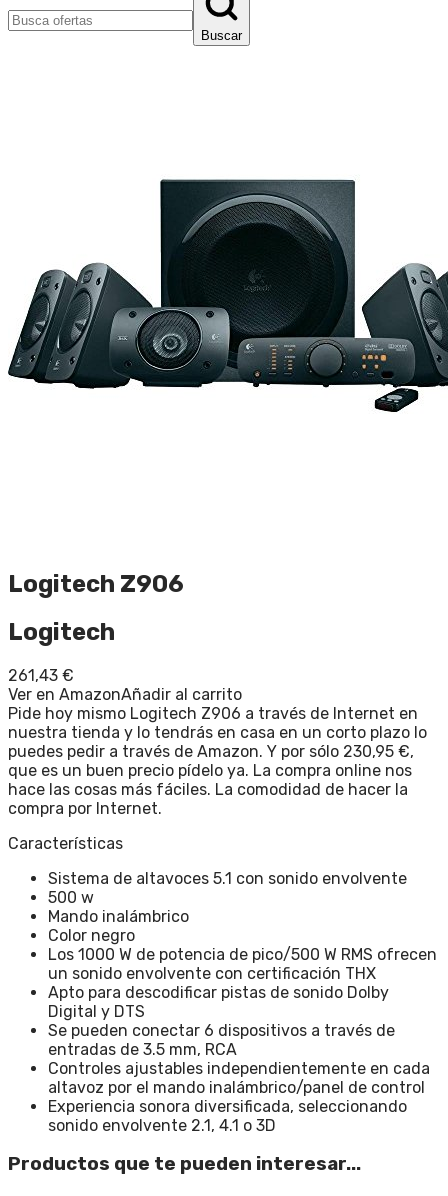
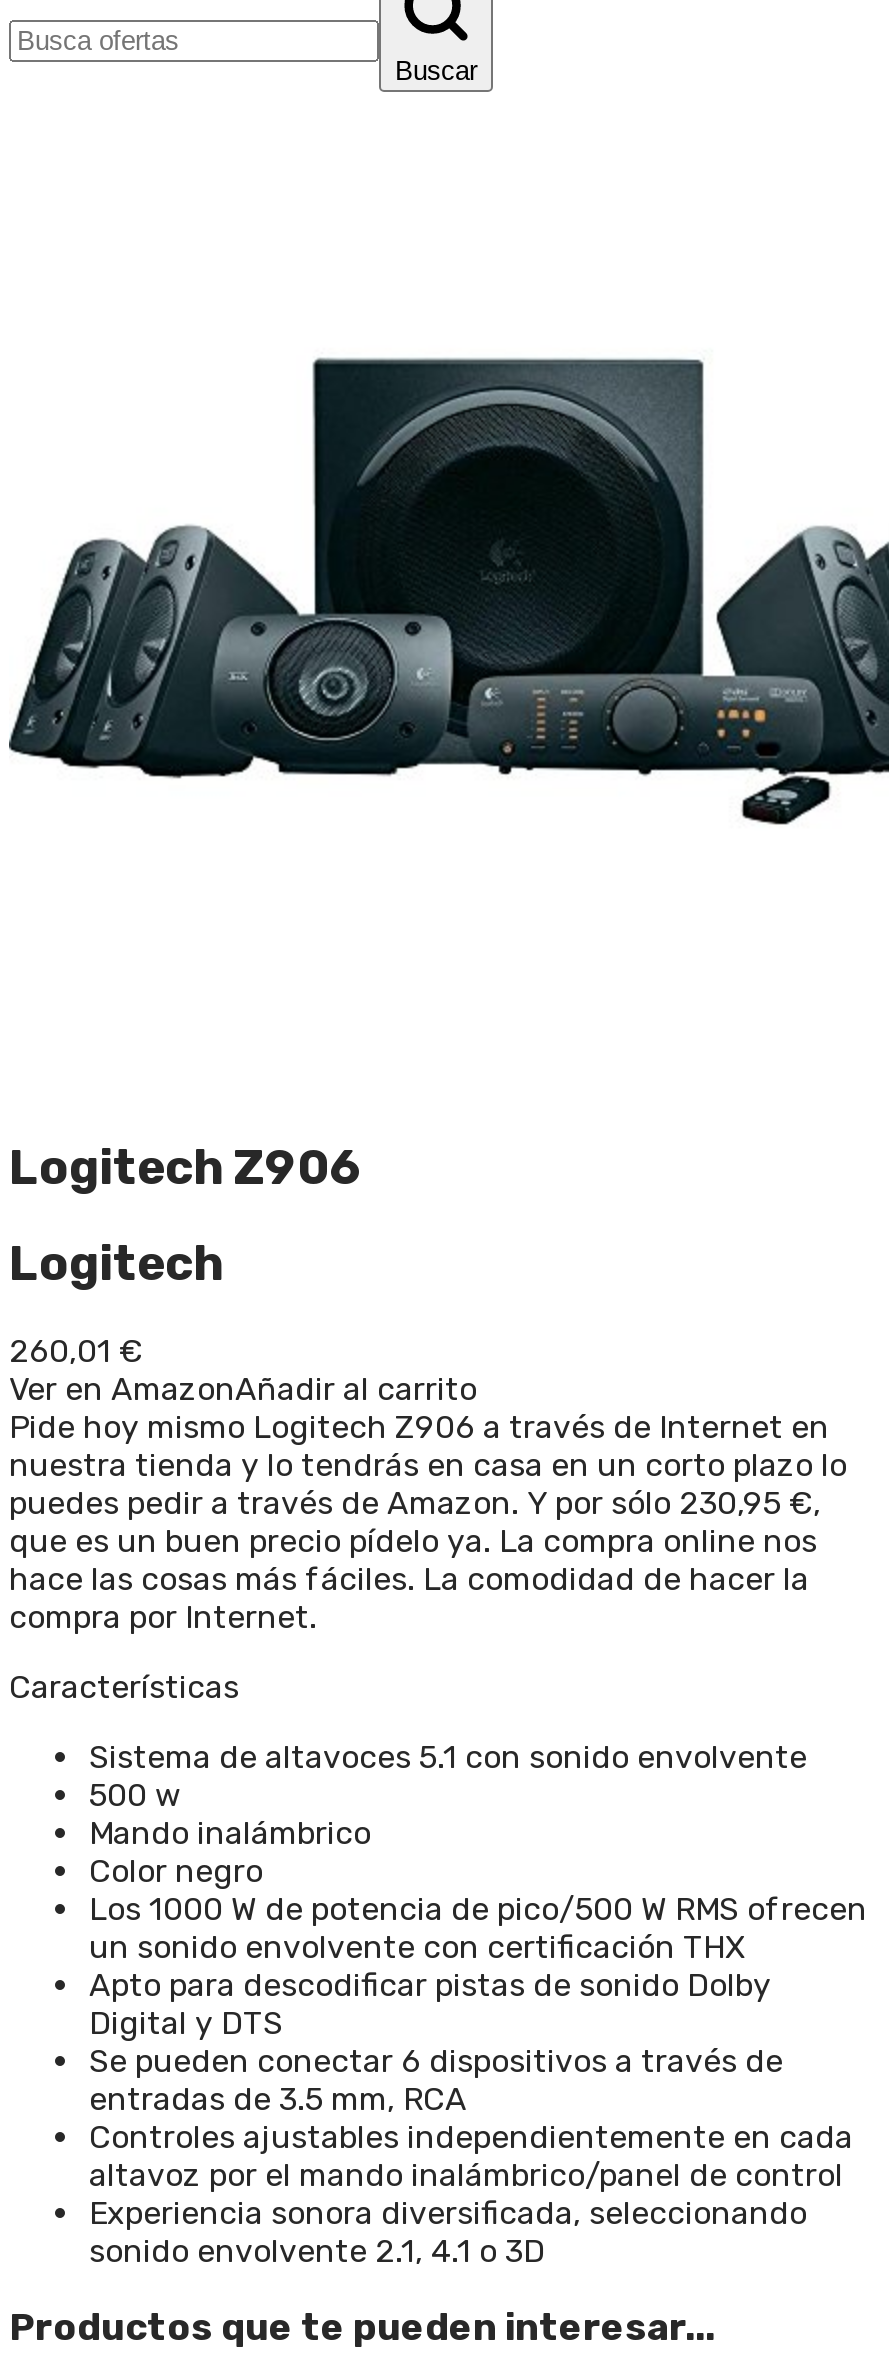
[8,666,74,685] 261,43 € -> [9,1331,143,1369] 260,01 €

